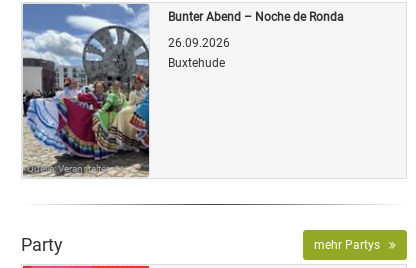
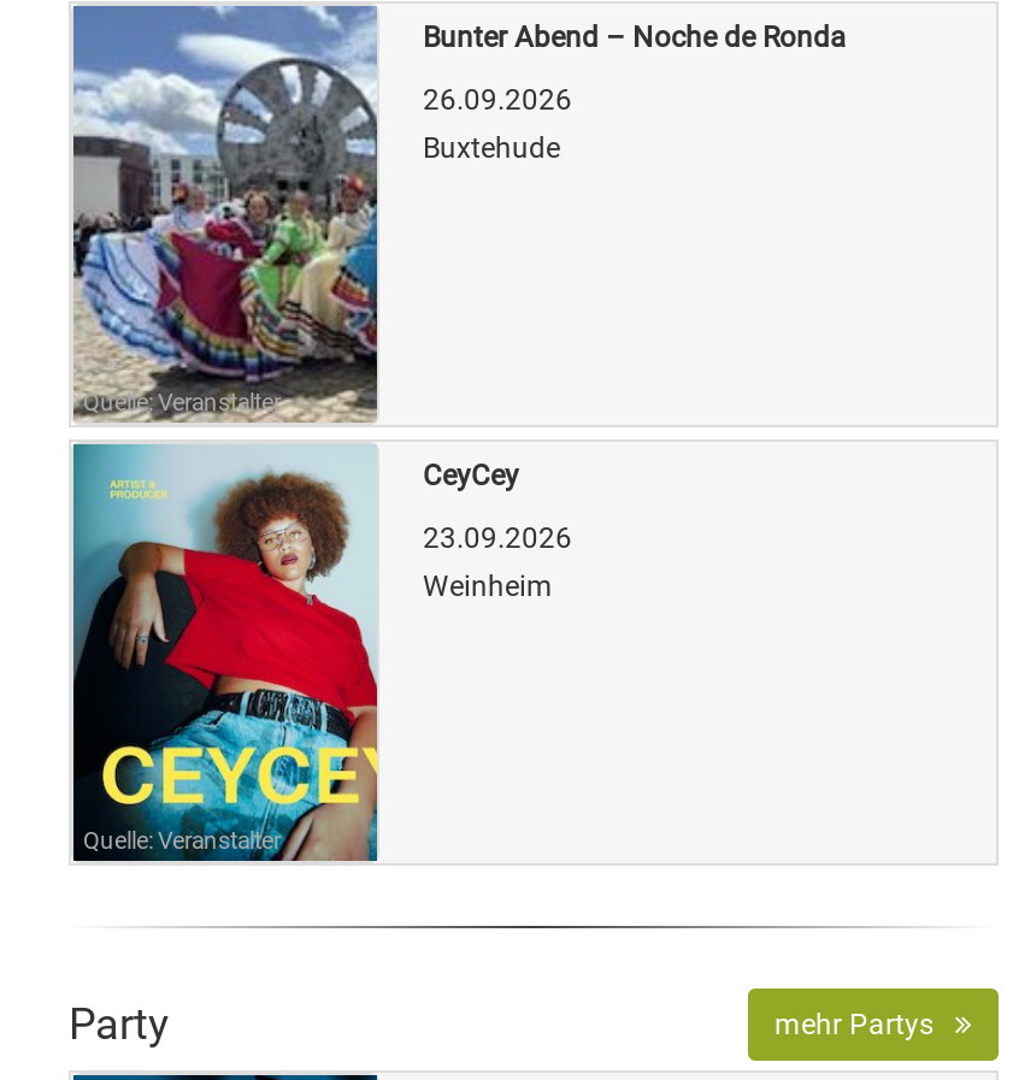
none -> [71,444,379,861] [image] | Quelle: Veranstalter
none -> [423,458,572,602] CeyCey | 23.09.2026 | Weinheim

